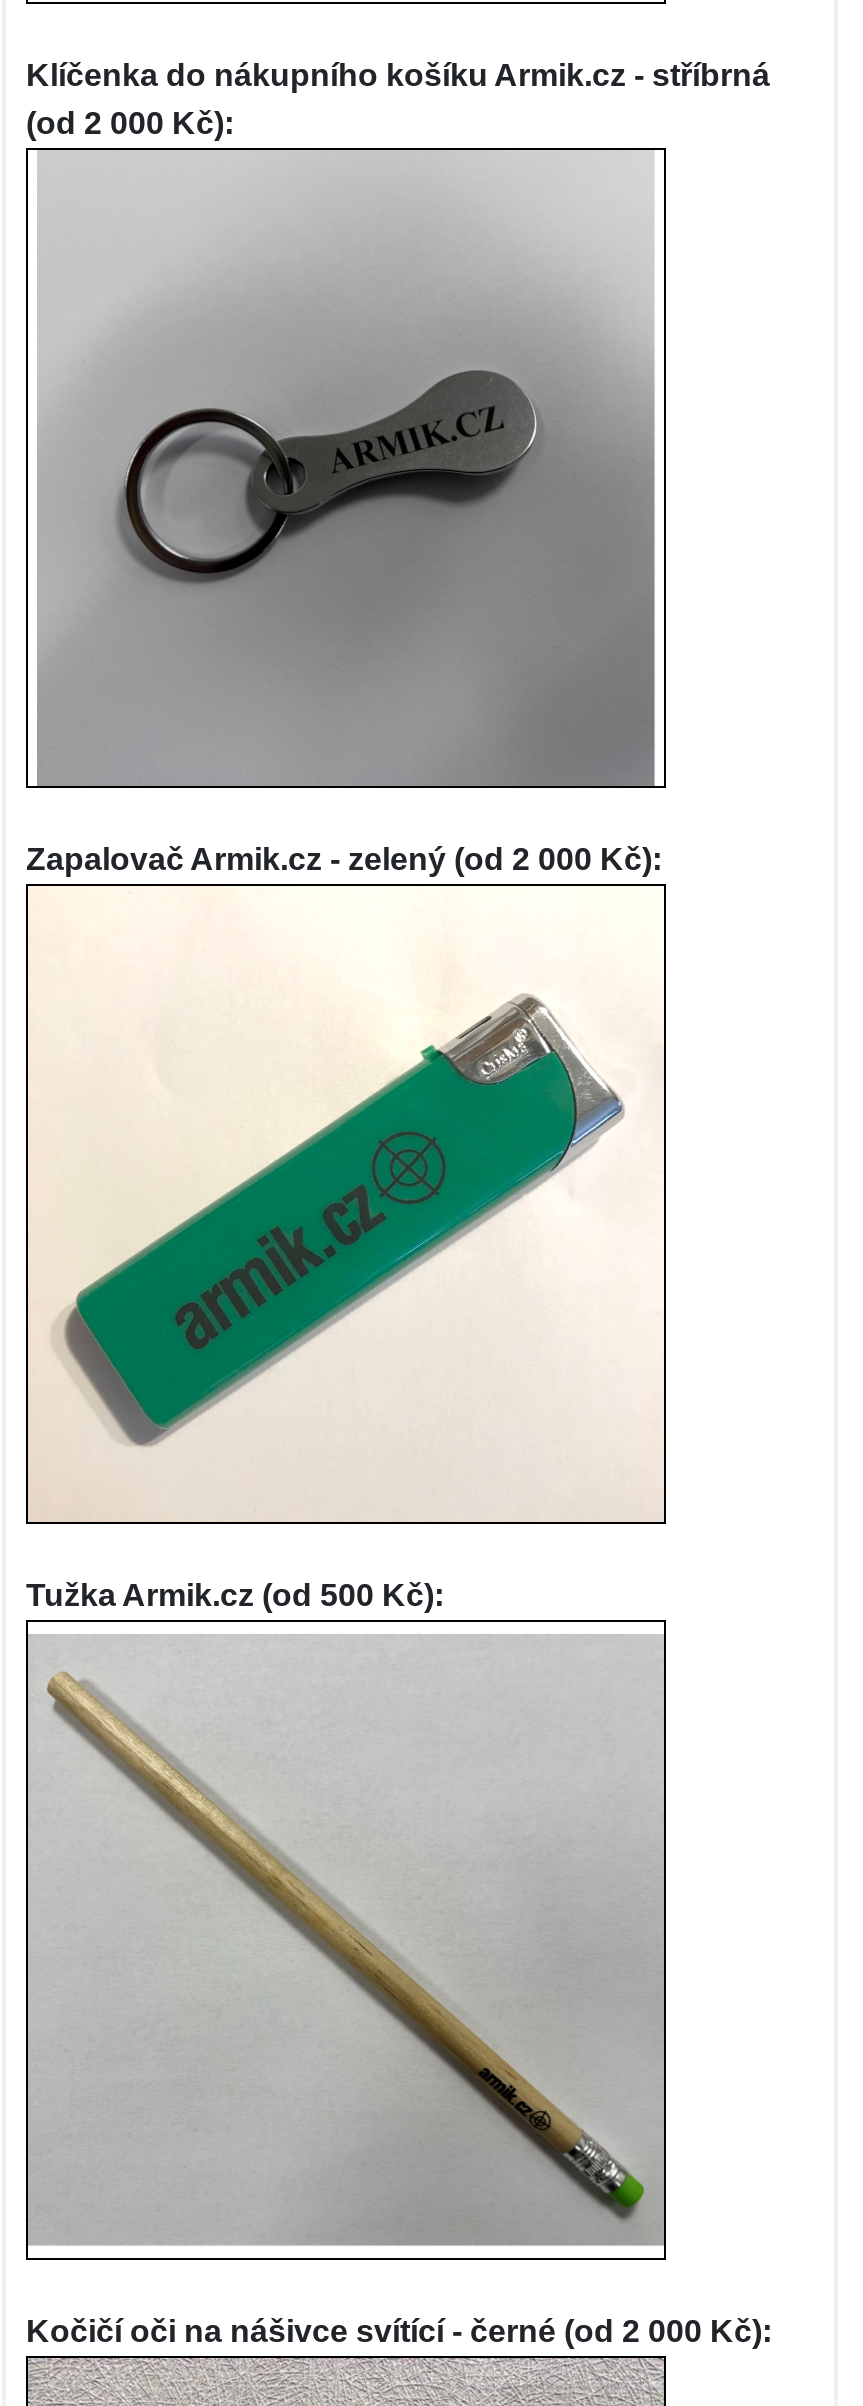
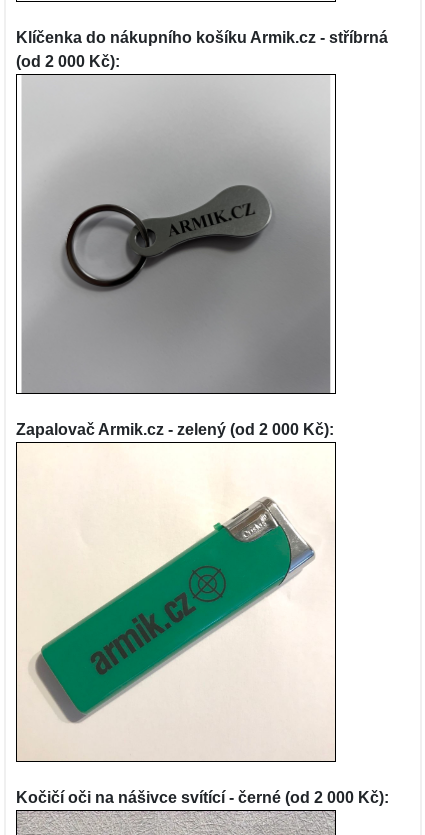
[26,1578,444,1612] Tužka Armik.cz (od 500 Kč): -> none
[30,1634,660,2256] [image] -> none

